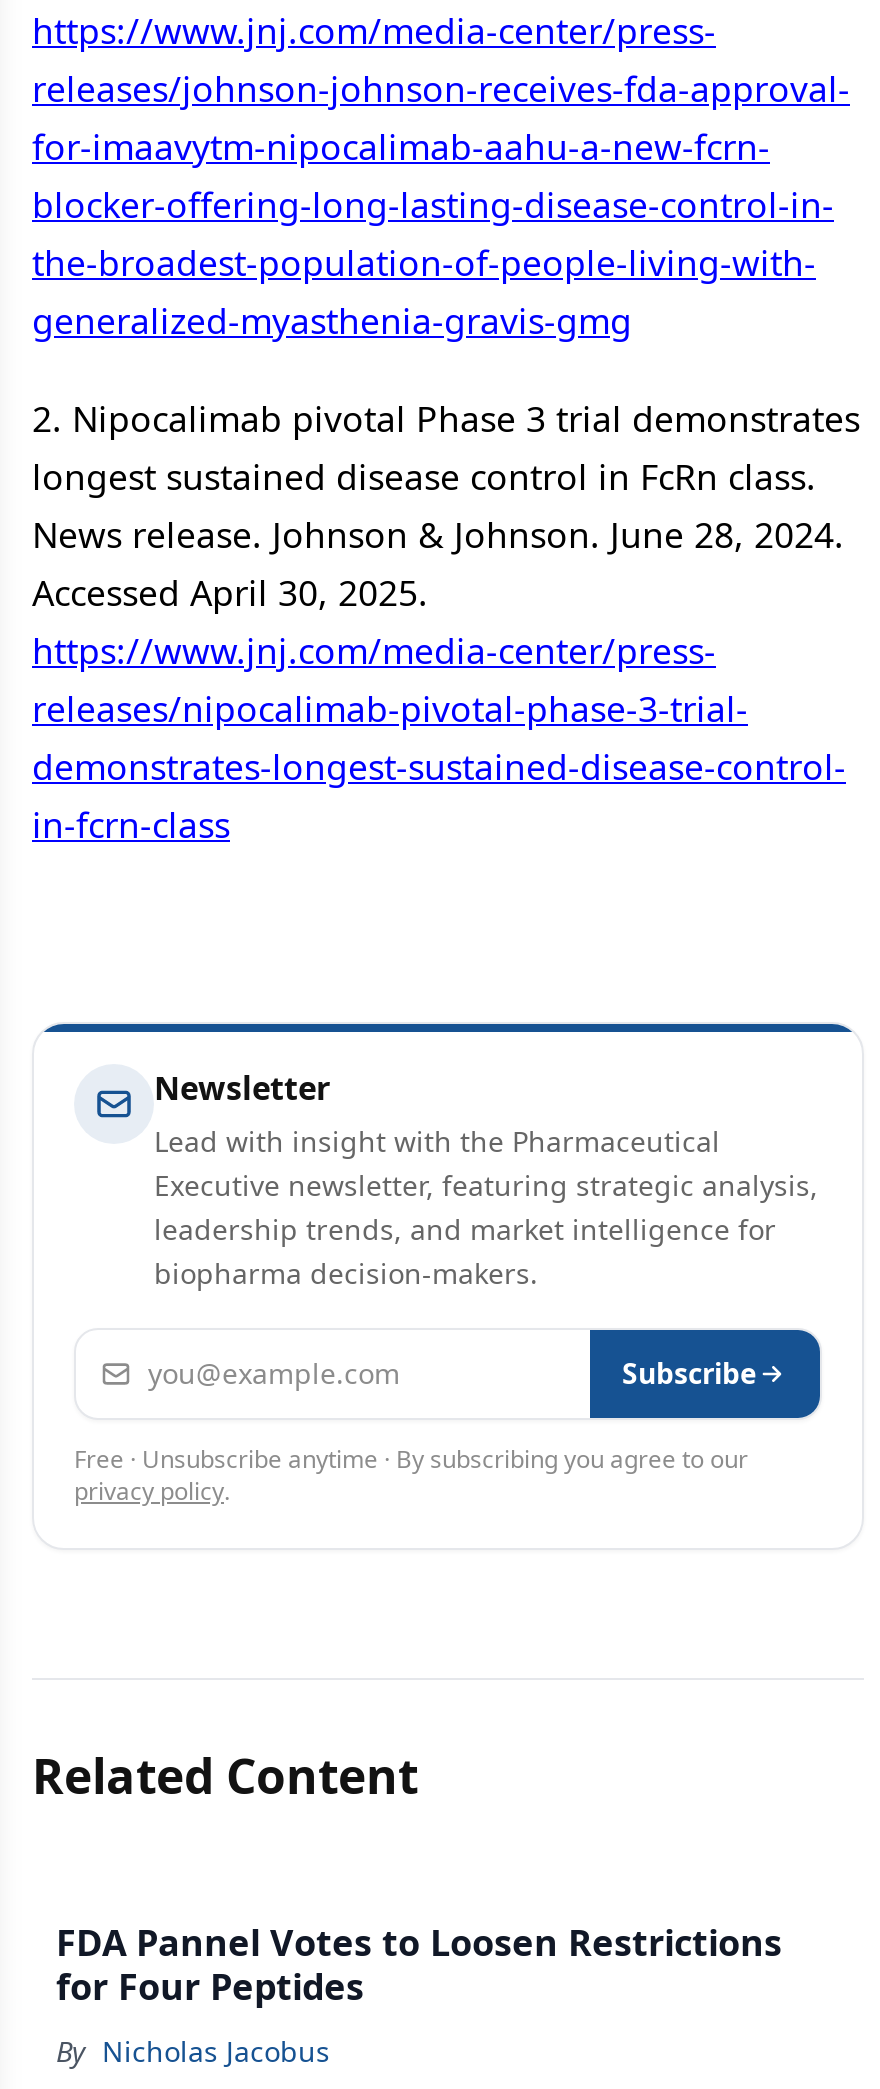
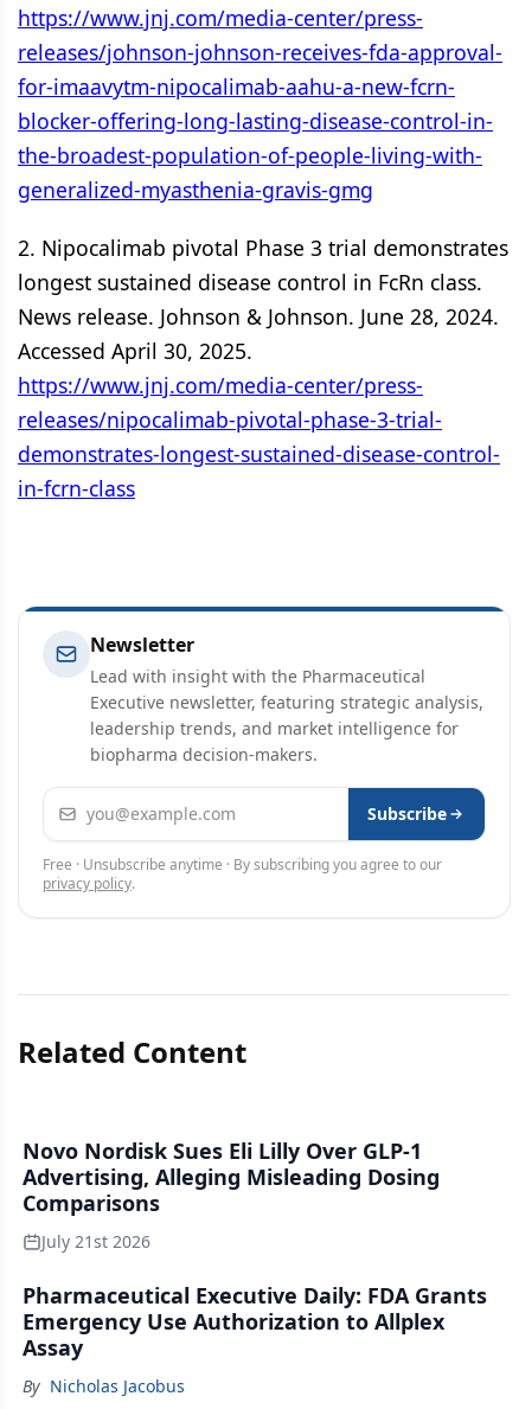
[56,1918,782,2010] FDA Pannel Votes to Loosen Restrictions | for Four Peptides -> [23,1136,487,1362] Novo Nordisk Sues Eli Lilly Over GLP-1 | Advertising, Alleging Misleading Dosing | Comparisons | July 21st 2026 | Pharmaceutical Executive Daily: FDA Grants | Emergency Use Authorization to Allplex | Assay

